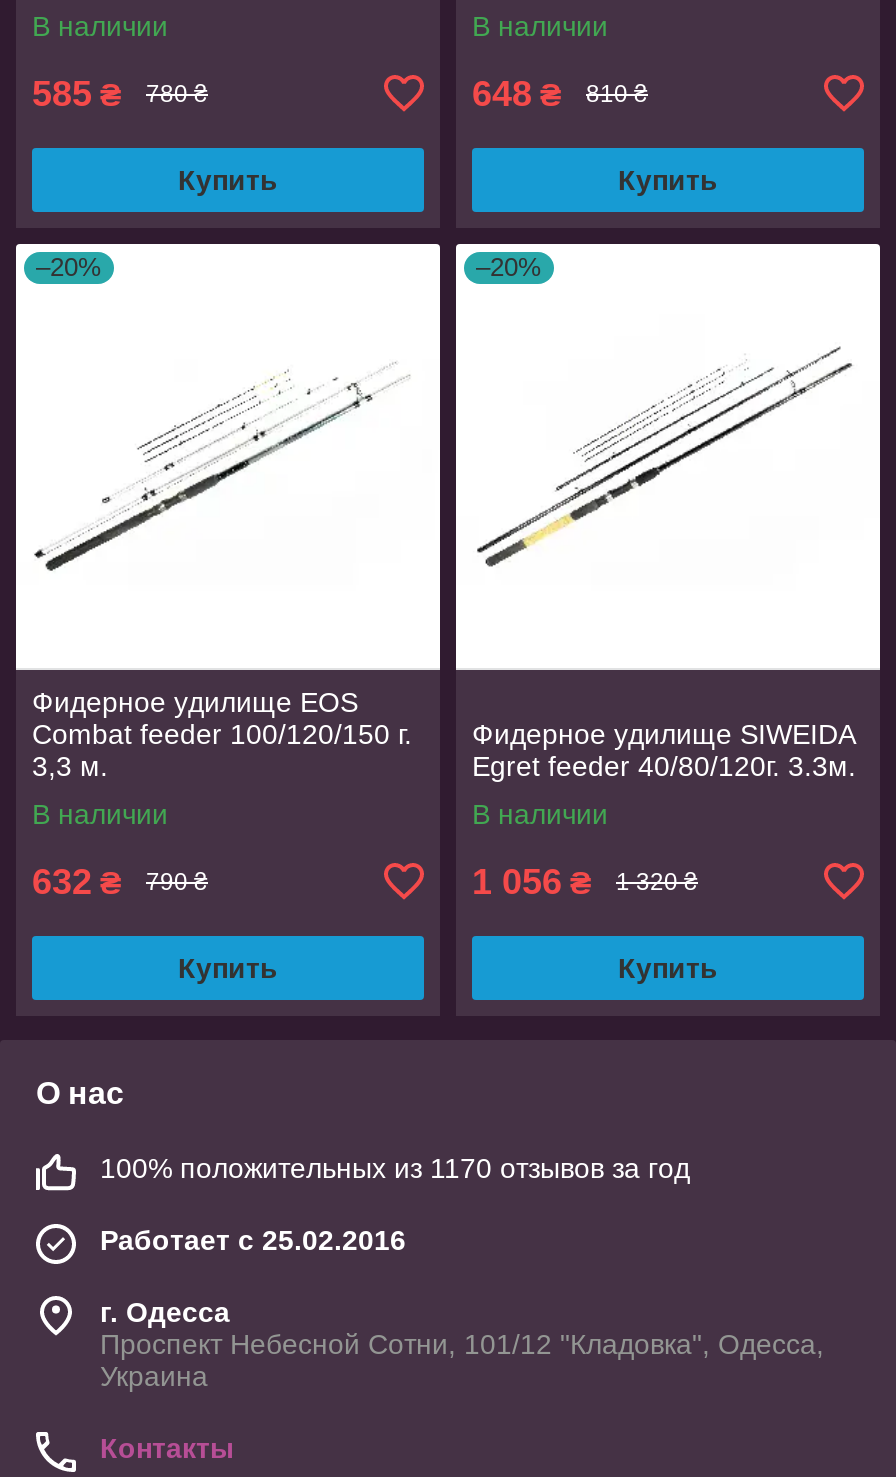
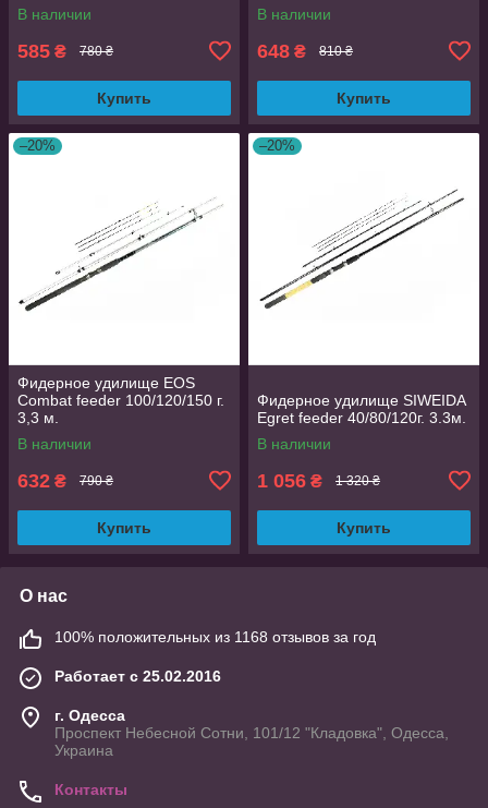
[100,1152,690,1184] 100% положительных из 1170 отзывов за год -> [54,628,376,645] 100% положительных из 1168 отзывов за год

